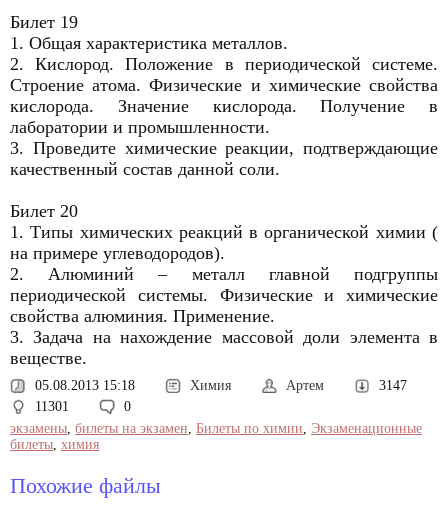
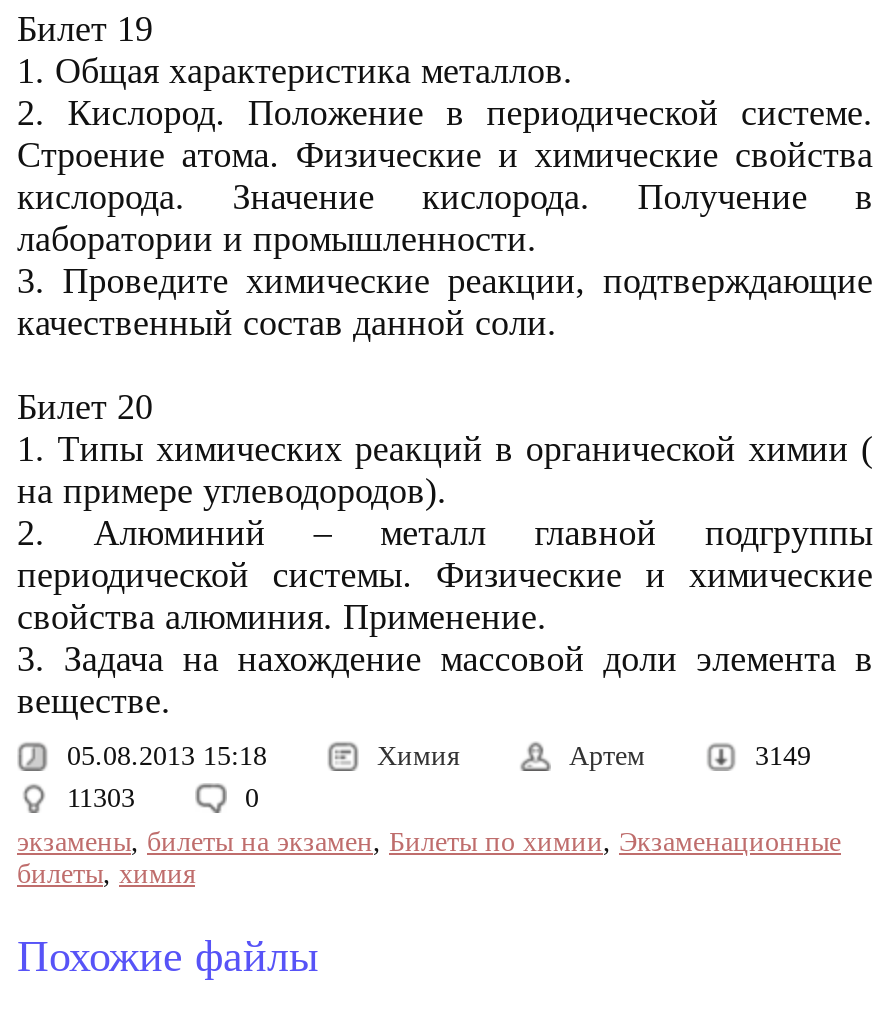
[379,378,407,393] 3147 -> [755,741,811,771] 3149
[35,399,69,414] 11301 -> [67,783,135,813] 11303

